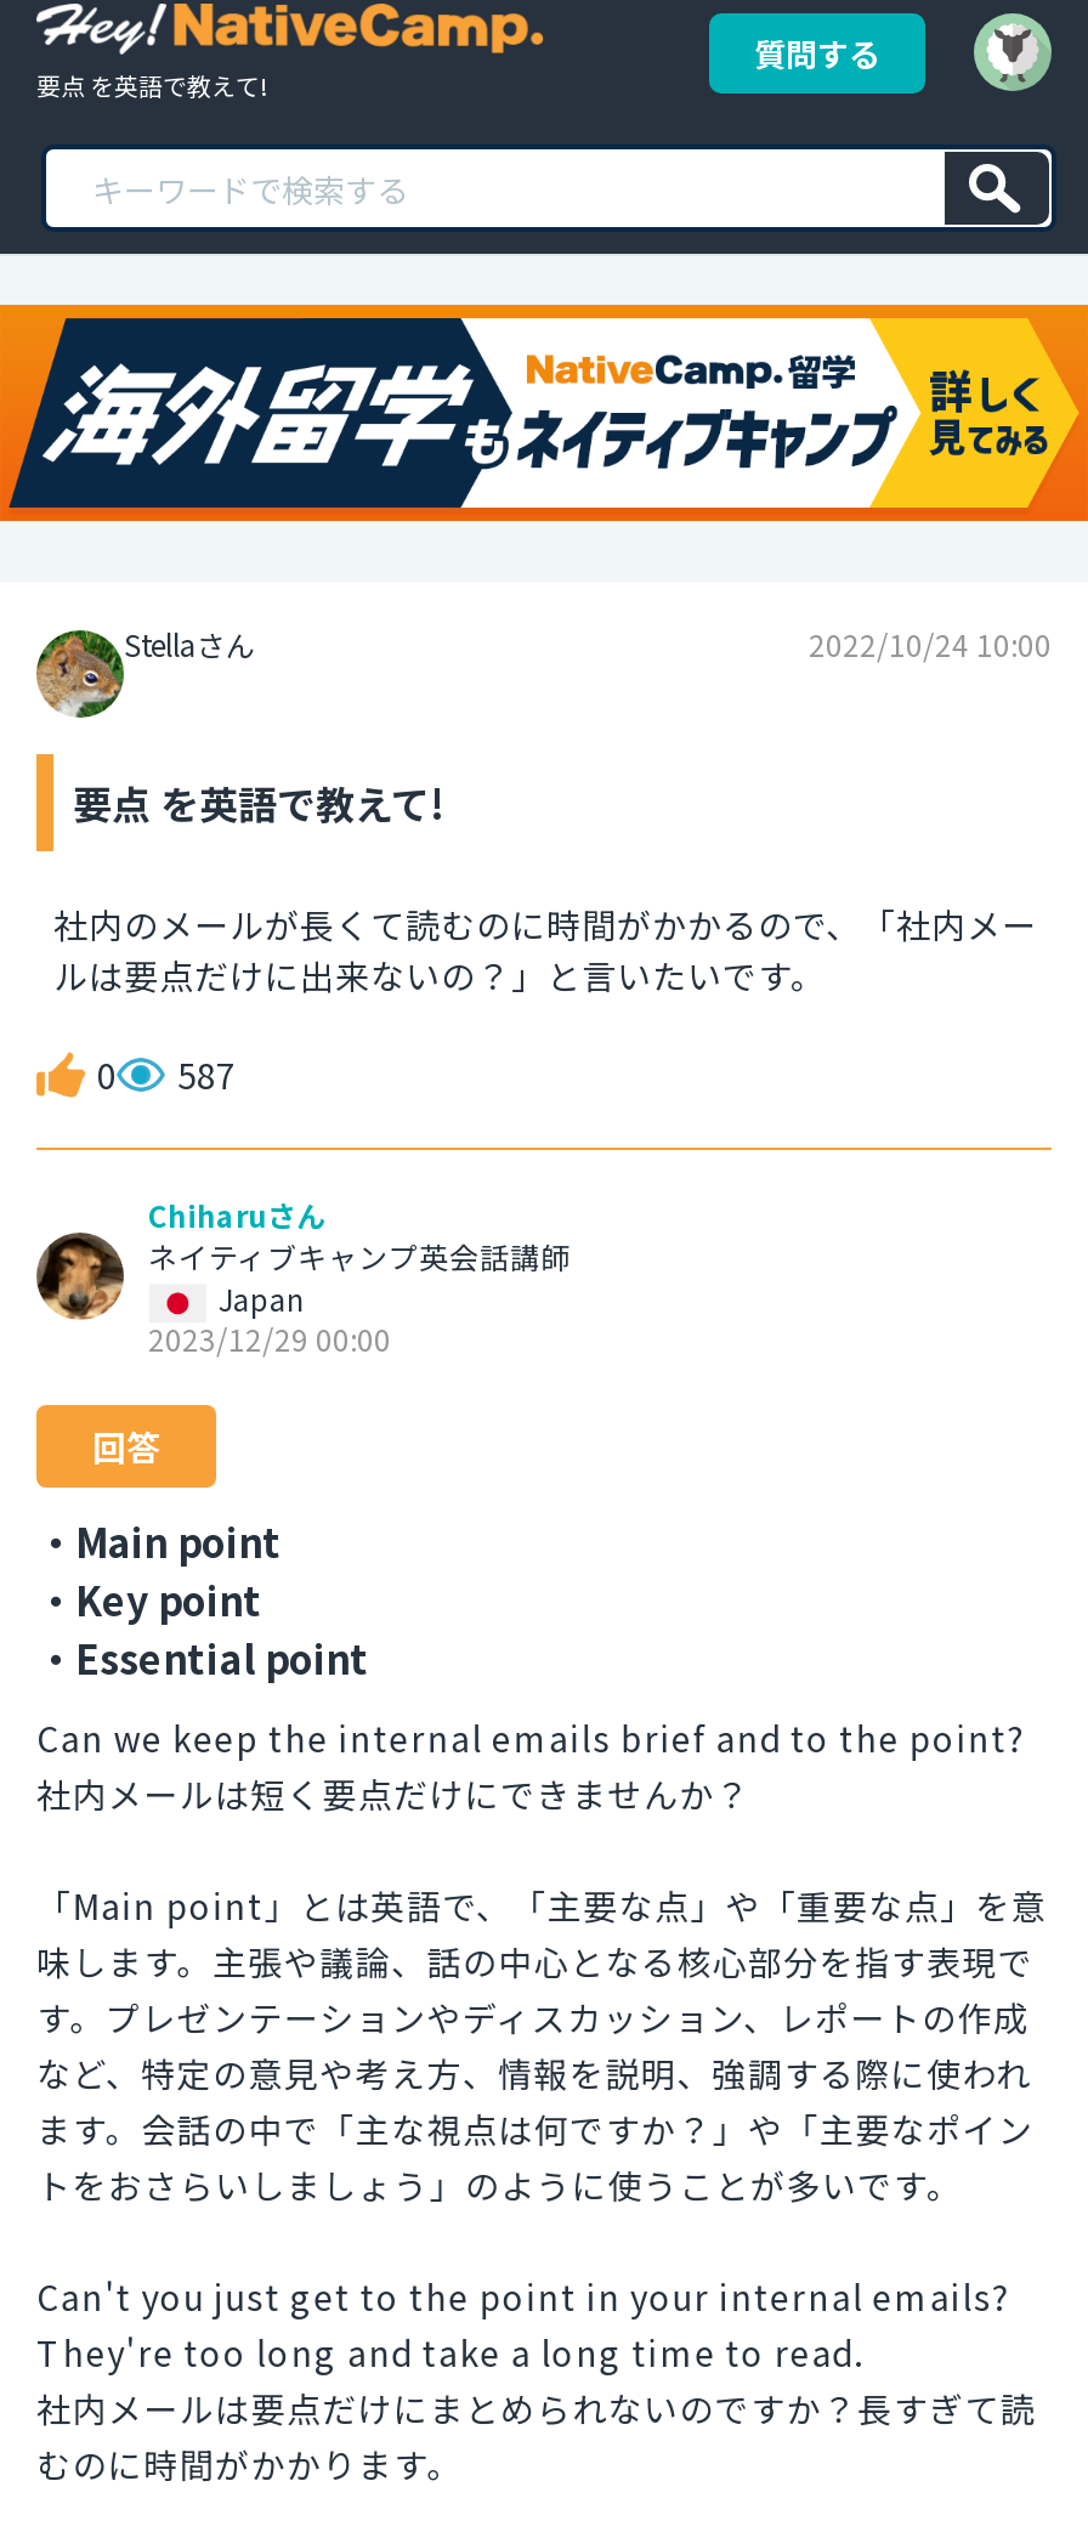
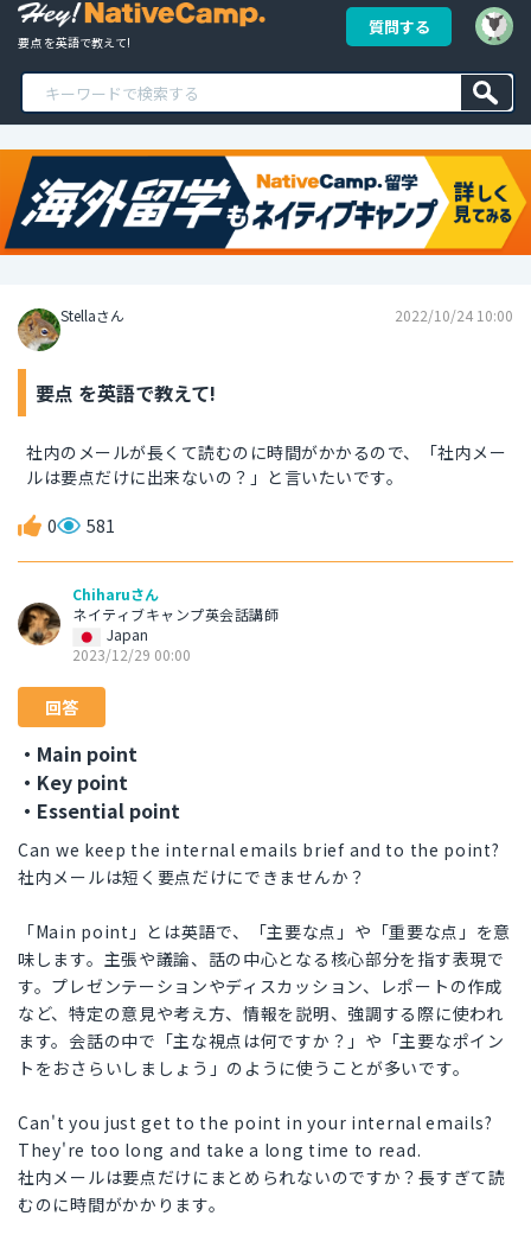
[97,1052,236,1100] 0 587 -> [47,514,115,538] 0 581

